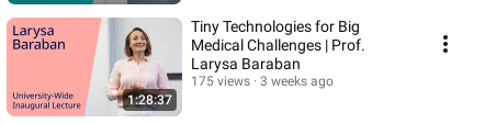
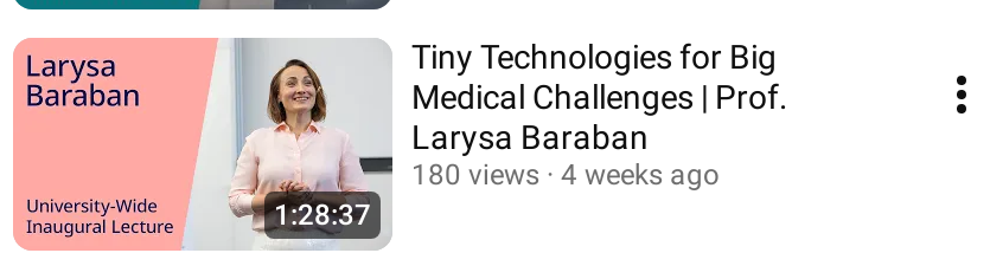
[191,73,250,88] 175 views -> [411,157,539,190] 180 views
[260,73,334,88] 3 weeks ago -> [561,157,720,190] 4 weeks ago

